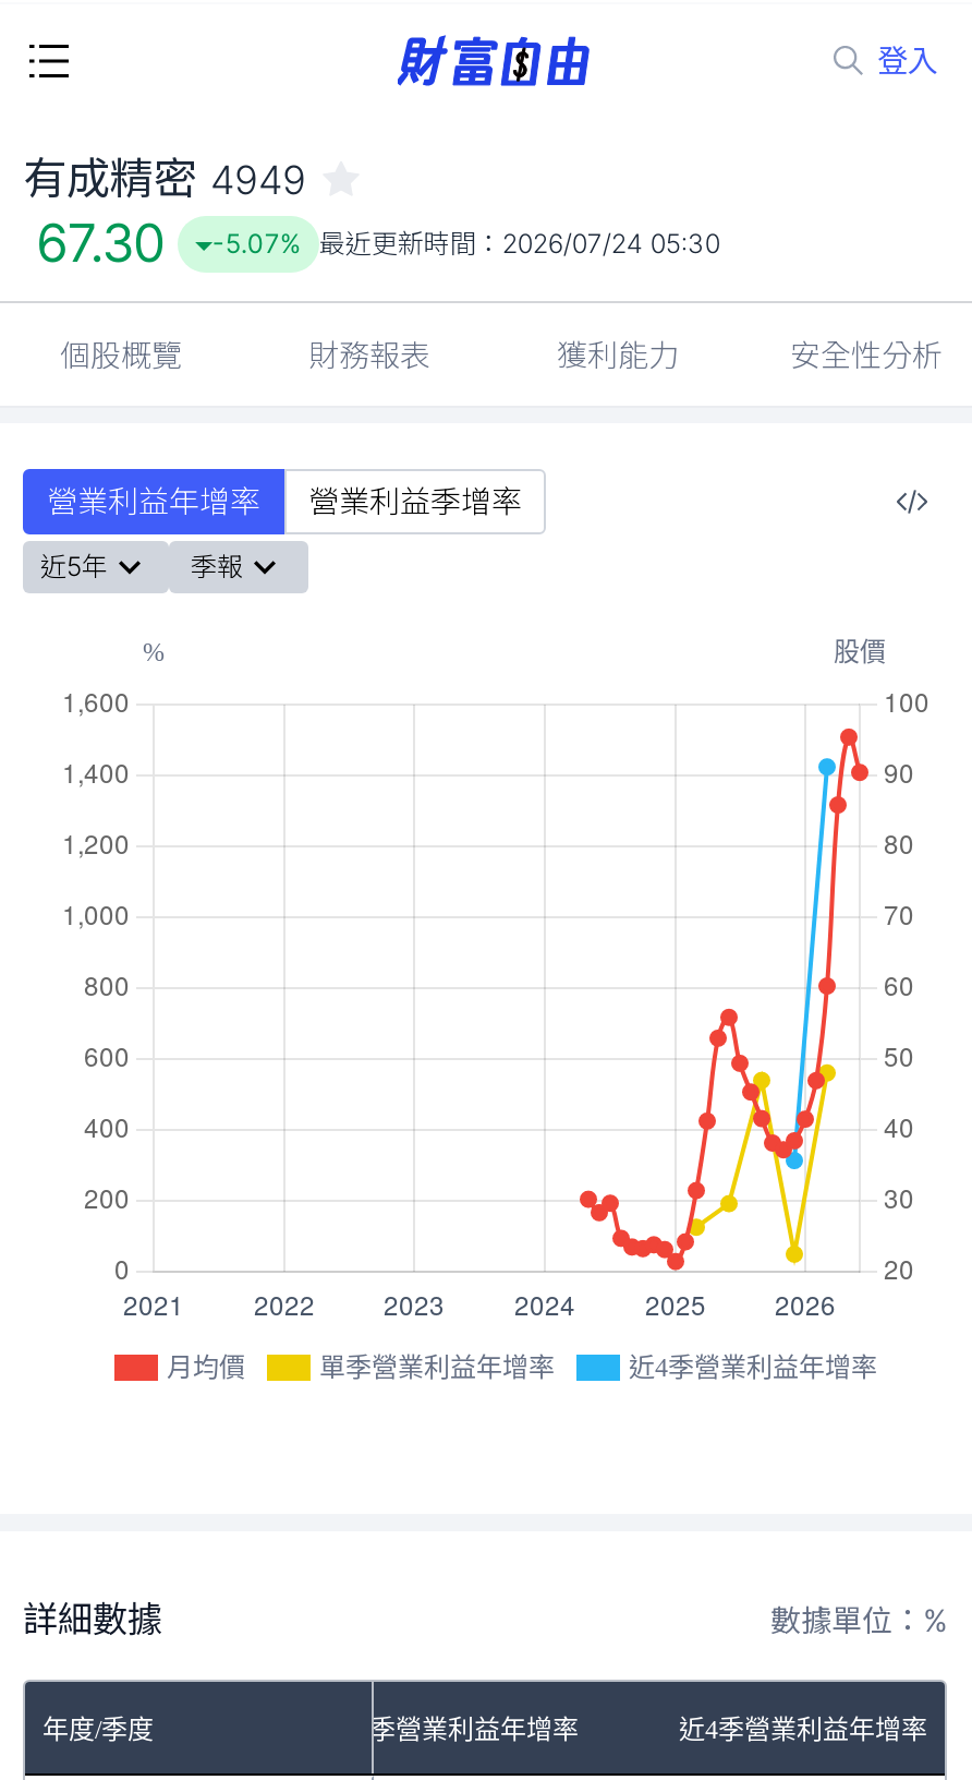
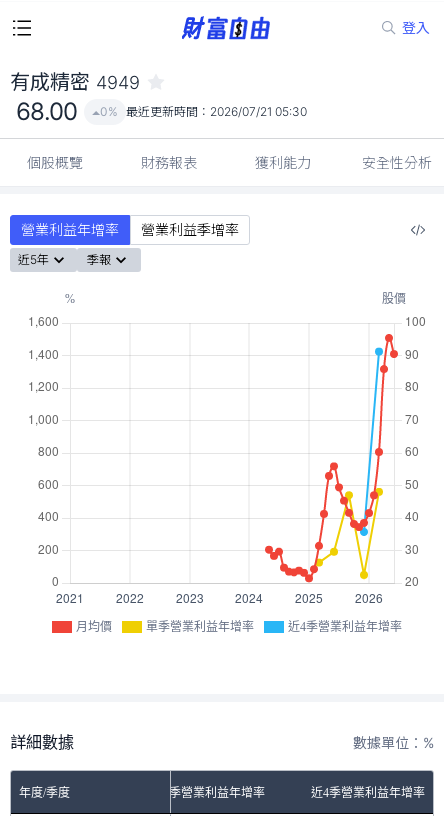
[36,212,164,275] 67.30 -> [16,97,78,126] 68.00
[212,227,720,260] -5.07% 最近更新時間：2026/07/24 05:30 -> [100,104,307,119] 0% 最近更新時間：2026/07/21 05:30

